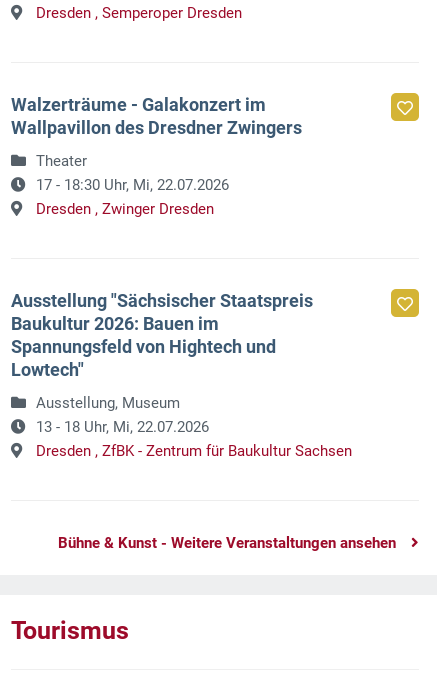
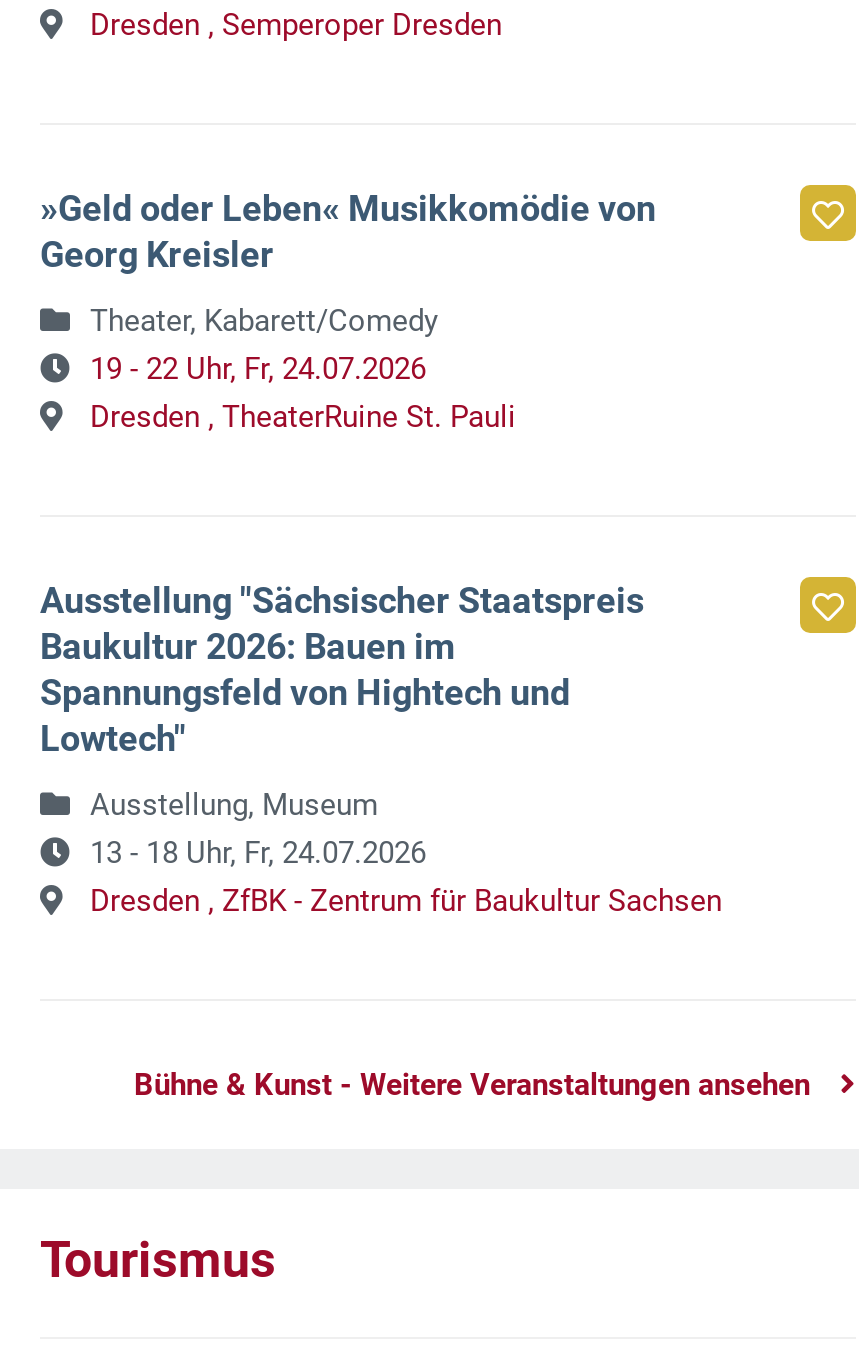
[11,94,302,138] Walzerträume - Galakonzert im | Wallpavillon des Dresdner Zwingers -> [40,188,656,276] »Geld oder Leben« Musikkomödie von | Georg Kreisler
[36,152,229,218] Theater | 17 - 18:30 Uhr, Mi, 22.07.2026 | Dresden , Zwinger Dresden -> [90,304,516,436] Theater, Kabarett/Comedy | 19 - 22 Uhr, Fr, 24.07.2026 | Dresden , TheaterRuine St. Pauli
[36,418,209,436] 13 - 18 Uhr, Mi, 22.07.2026 -> [90,836,426,872] 13 - 18 Uhr, Fr, 24.07.2026

